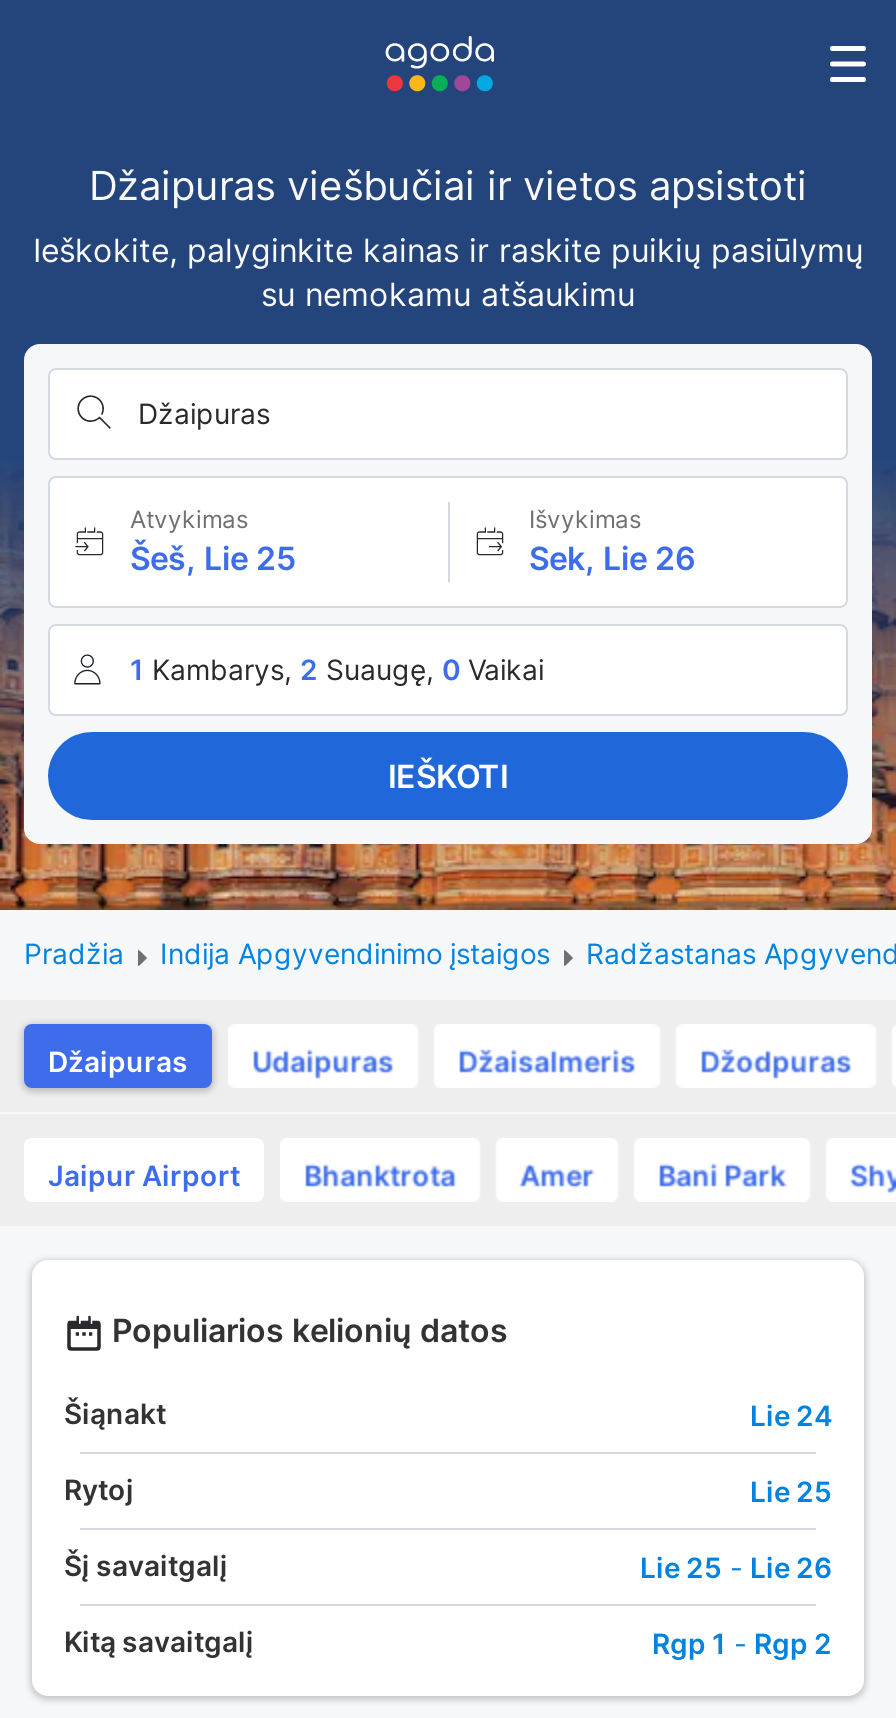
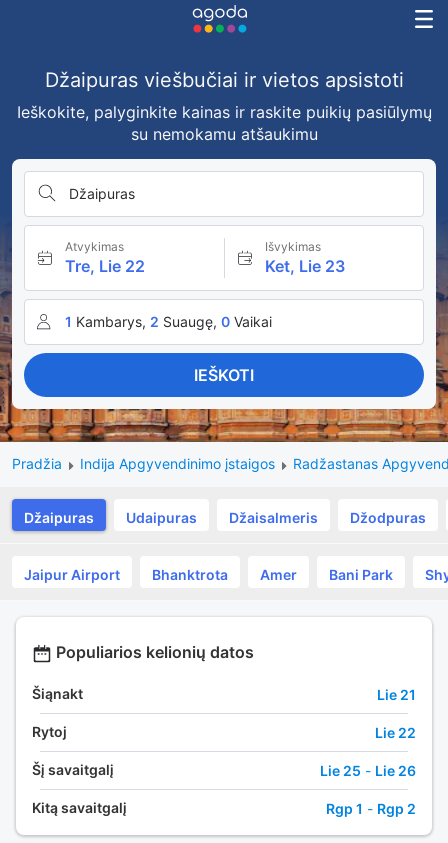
[130,538,296,578] Šeš, Lie 25 -> [65,256,145,276] Tre, Lie 22
[529,538,695,578] Sek, Lie 26 -> [264,256,344,276] Ket, Lie 23
[750,1397,832,1431] Lie 24 -> [377,686,416,703] Lie 21
[750,1473,832,1507] Lie 25 -> [375,724,416,741] Lie 22

